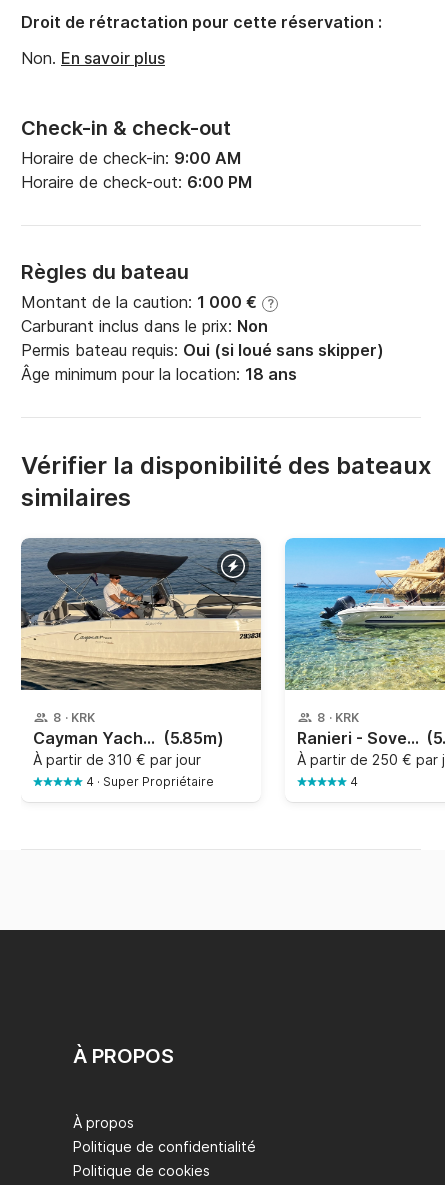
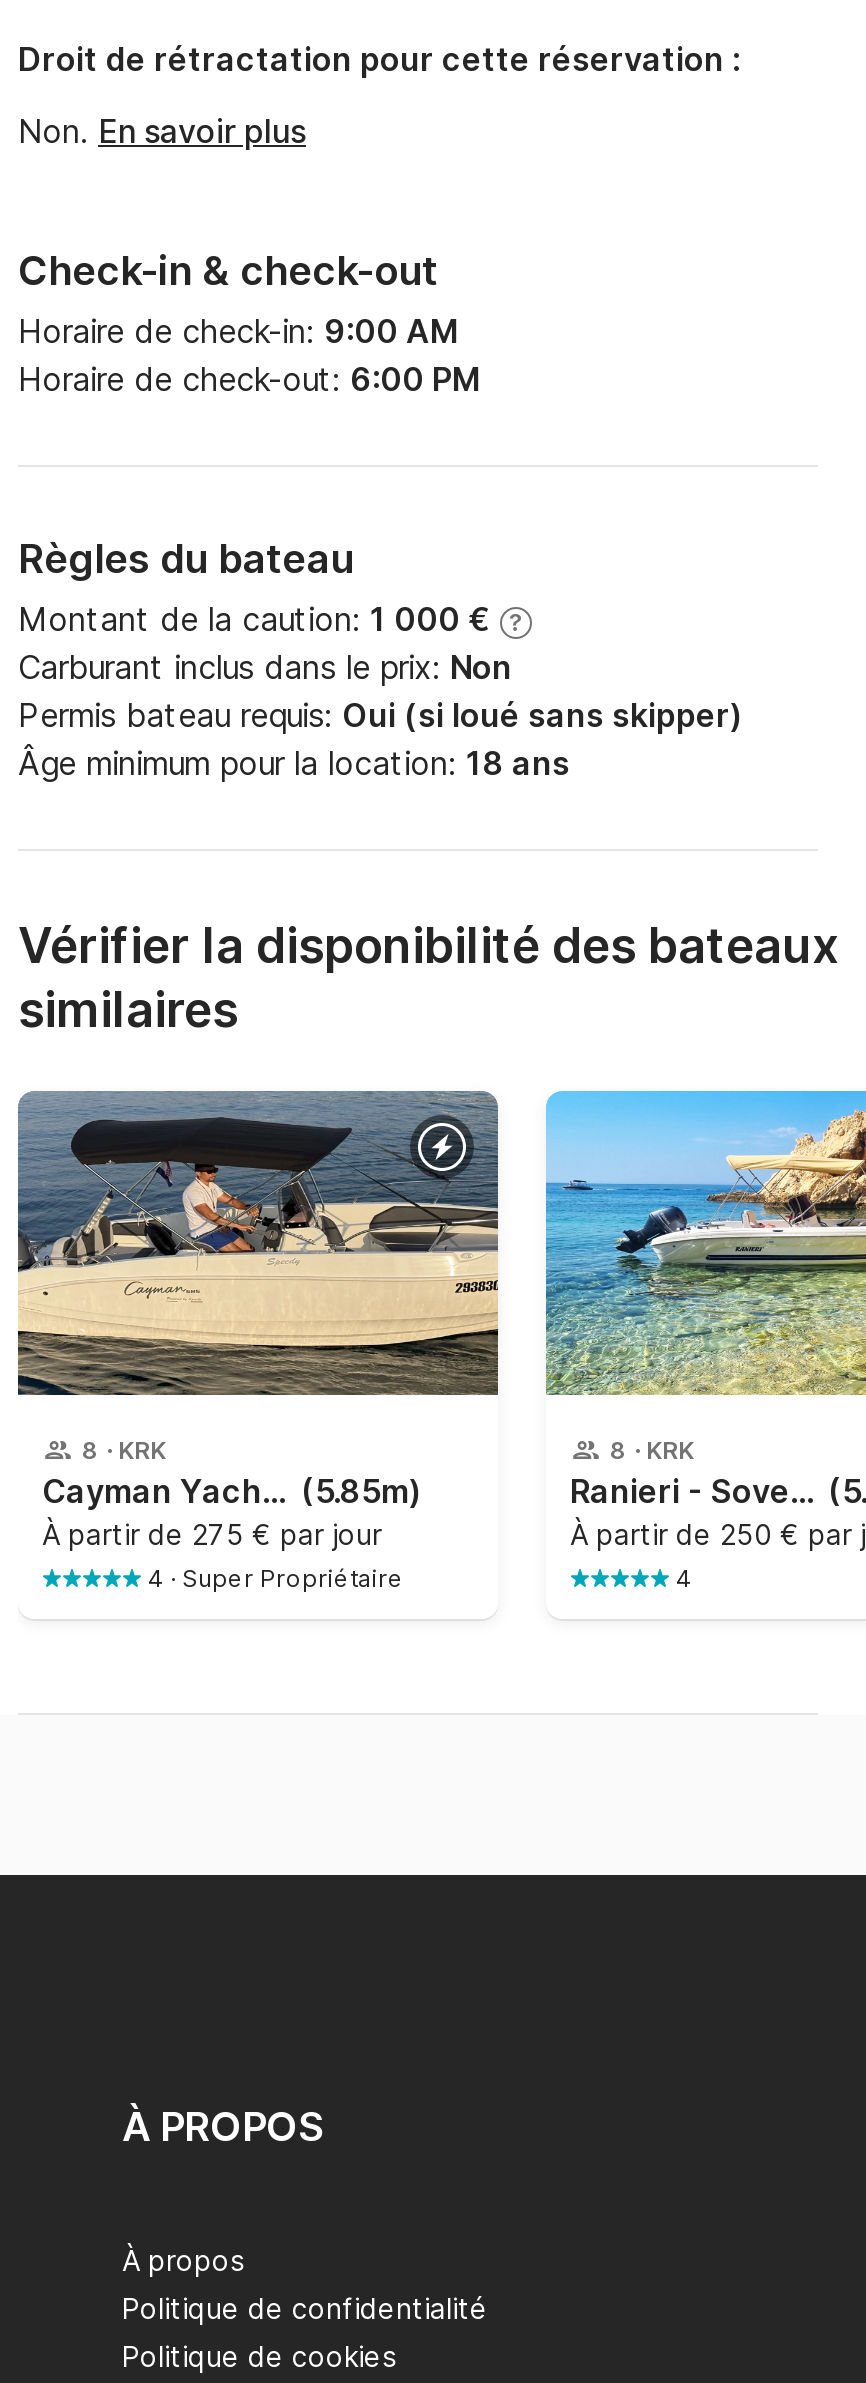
[33,751,201,768] À partir de 310 € par jour -> [42,1518,382,1552] À partir de 275 € par jour

